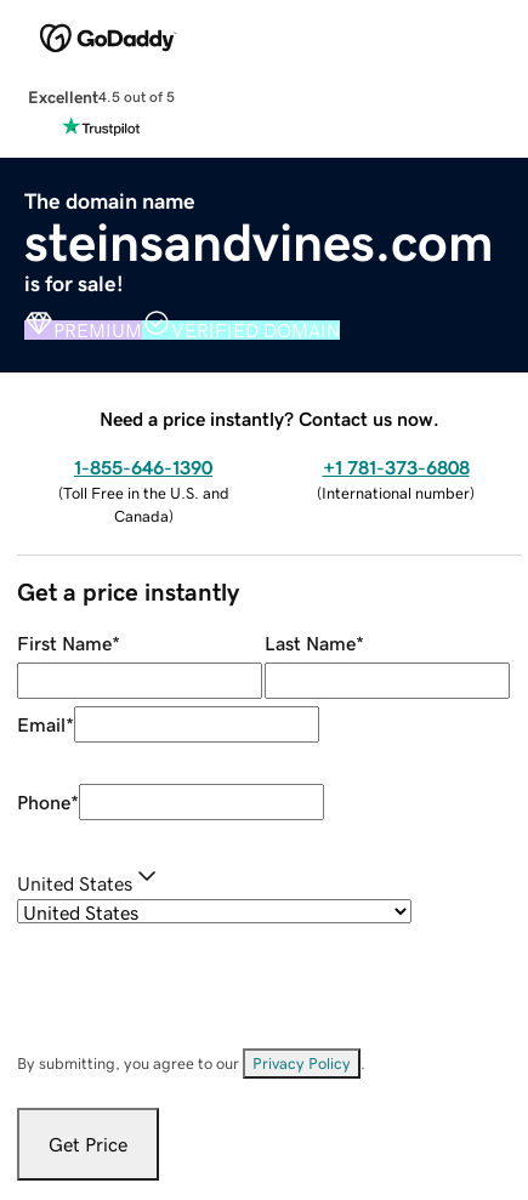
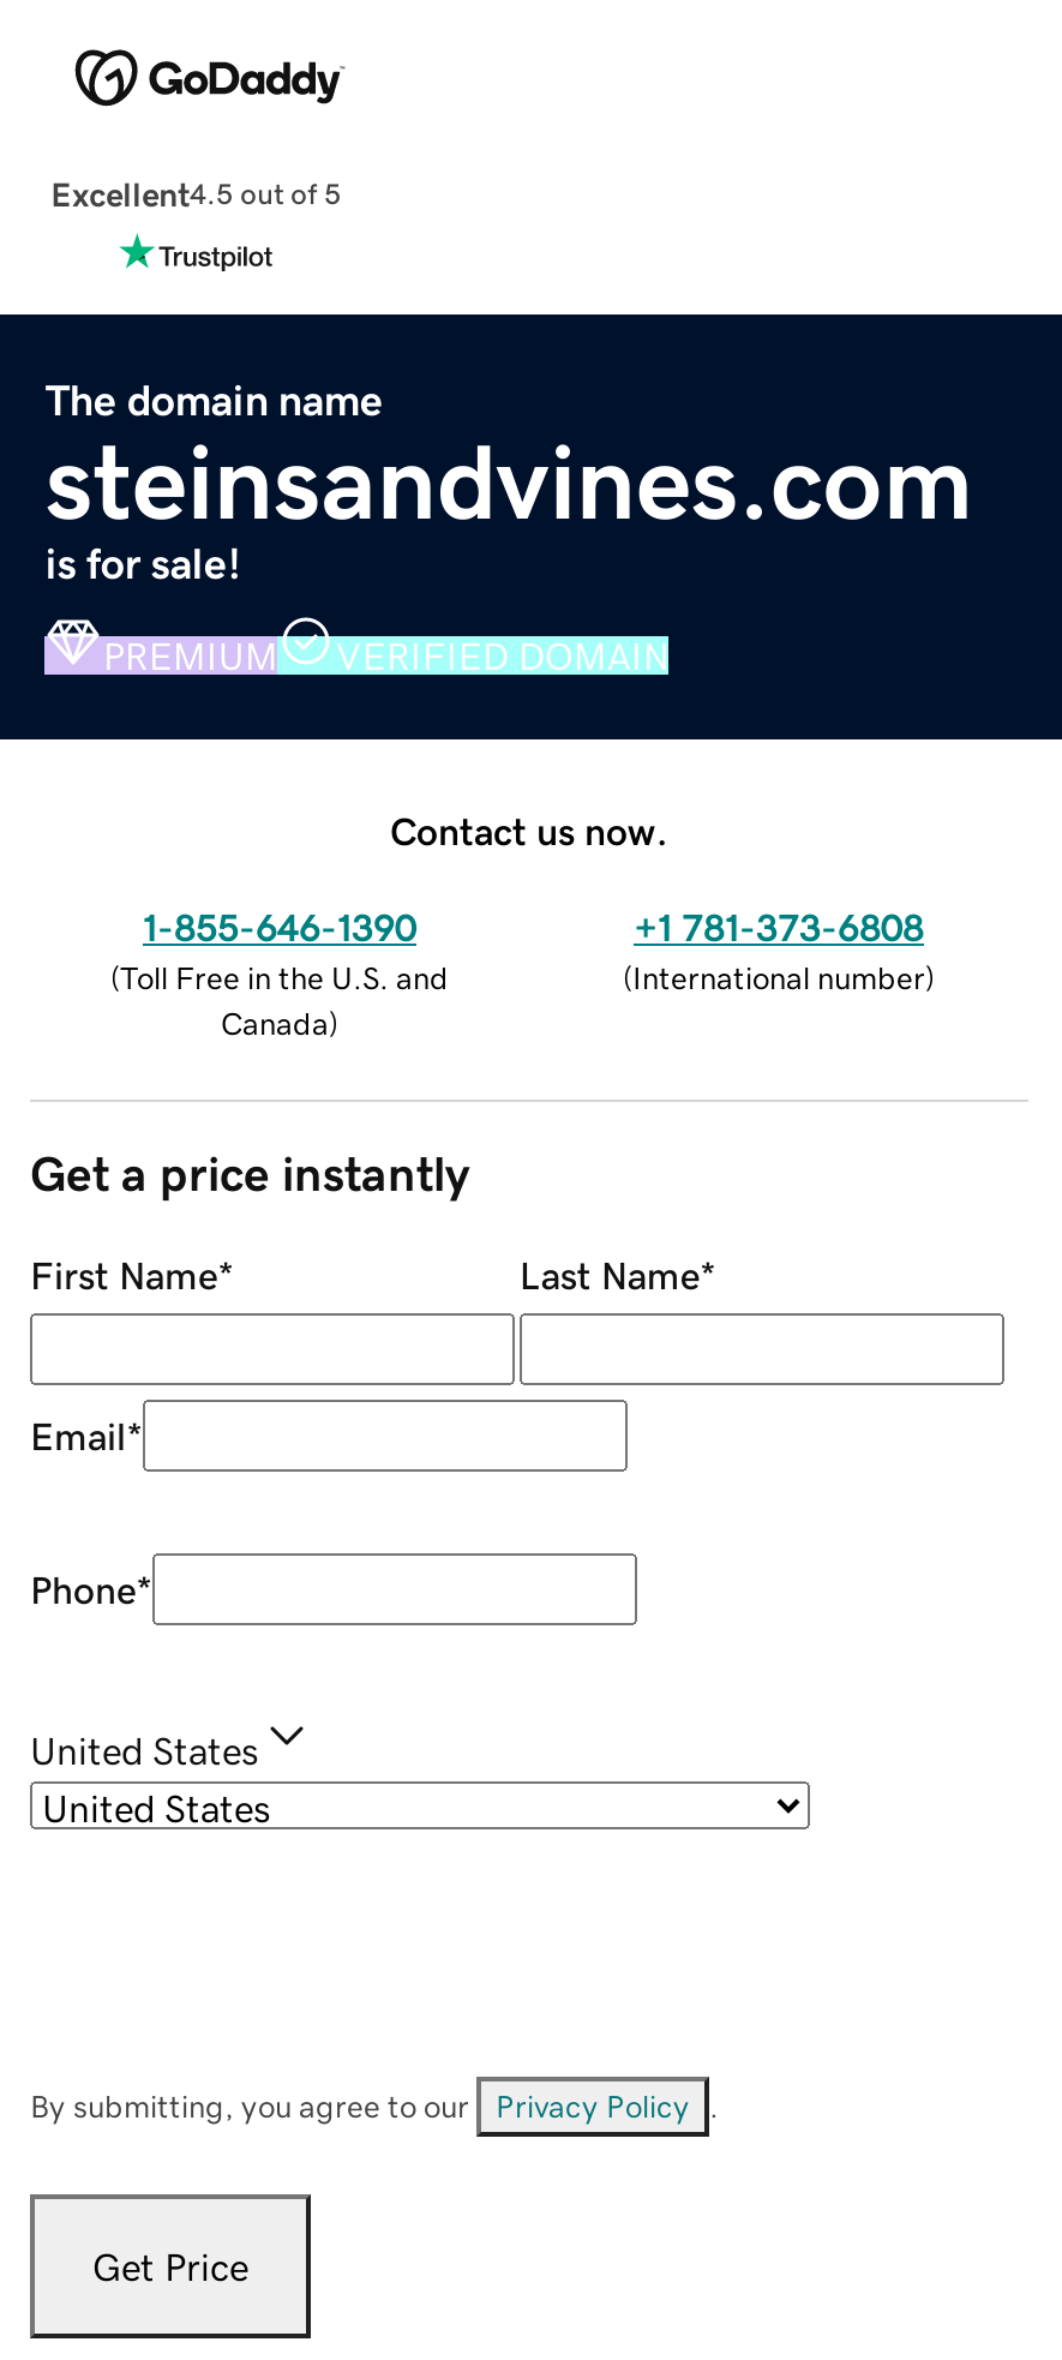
[100,408,439,428] Need a price instantly? Contact us now. -> [390,811,668,849] Contact us now.

